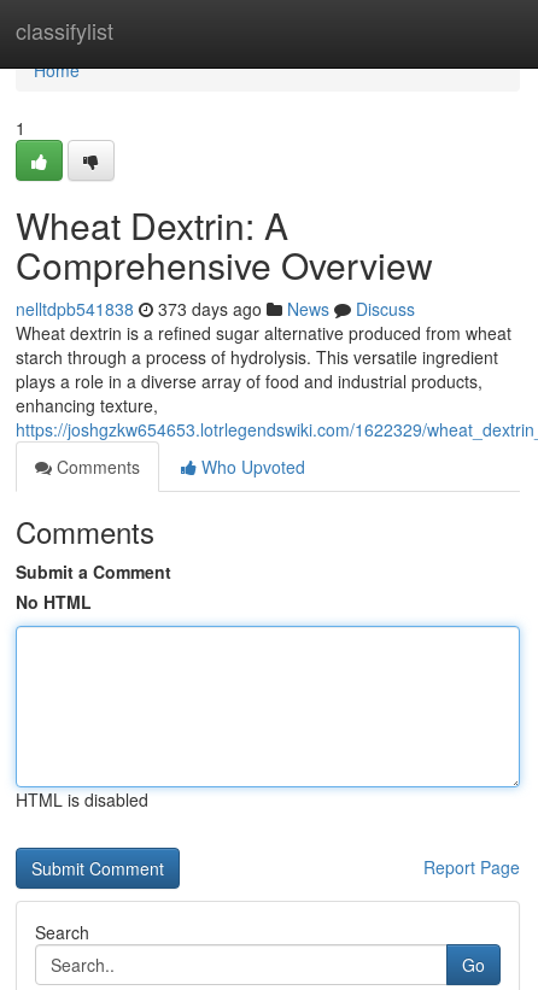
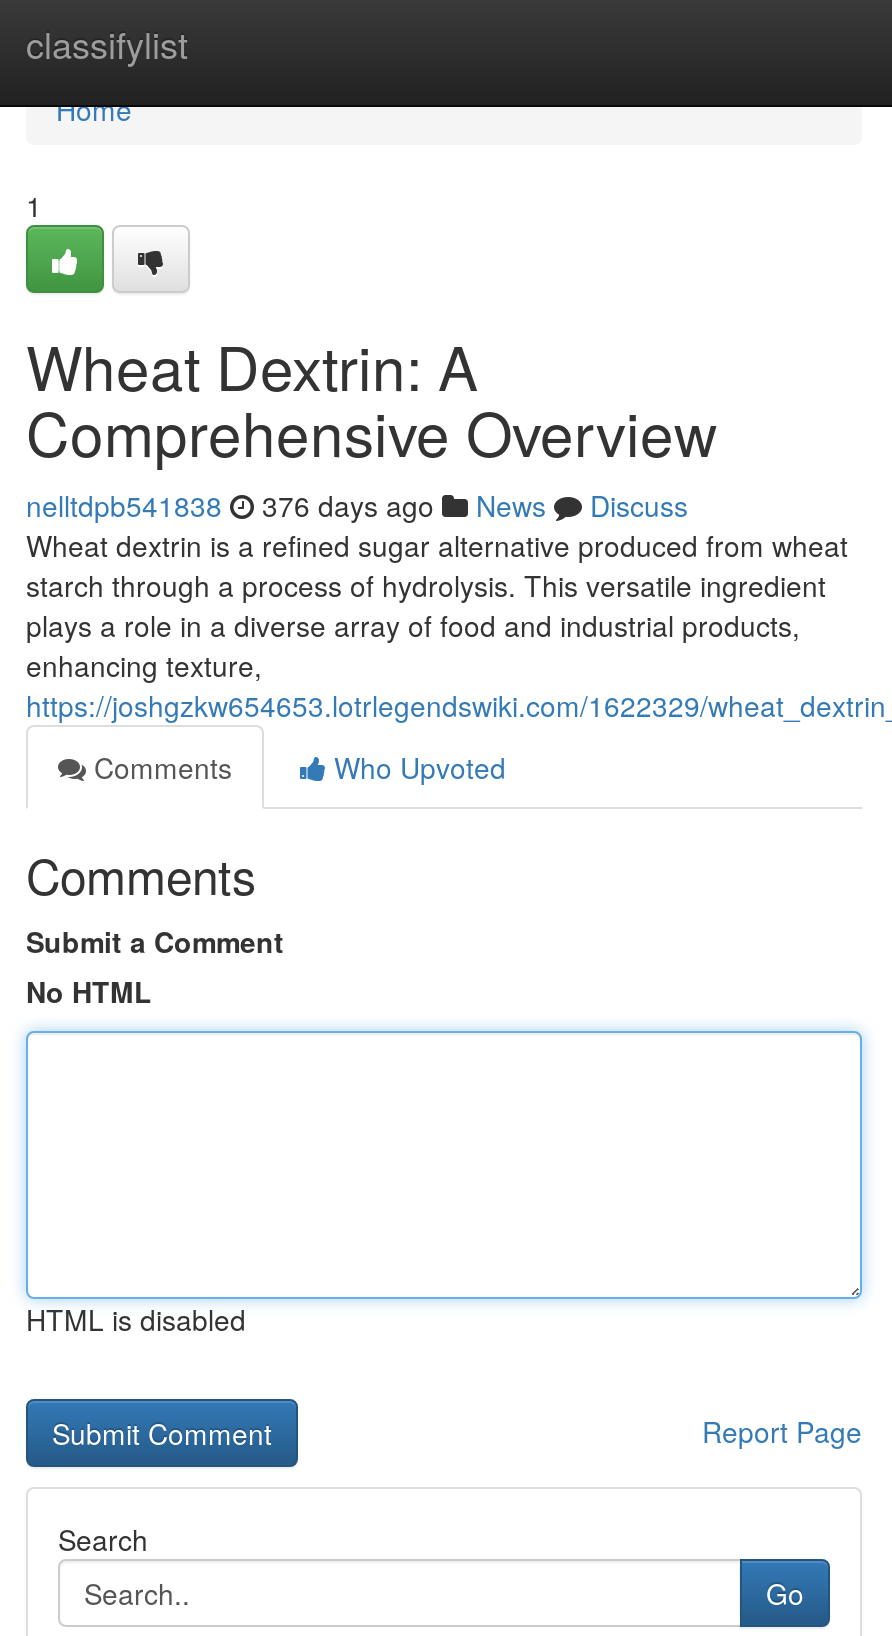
[16,297,415,321] nelltdpb541838 373 days ago News Discuss -> [26,485,688,525] nelltdpb541838 376 days ago News Discuss

